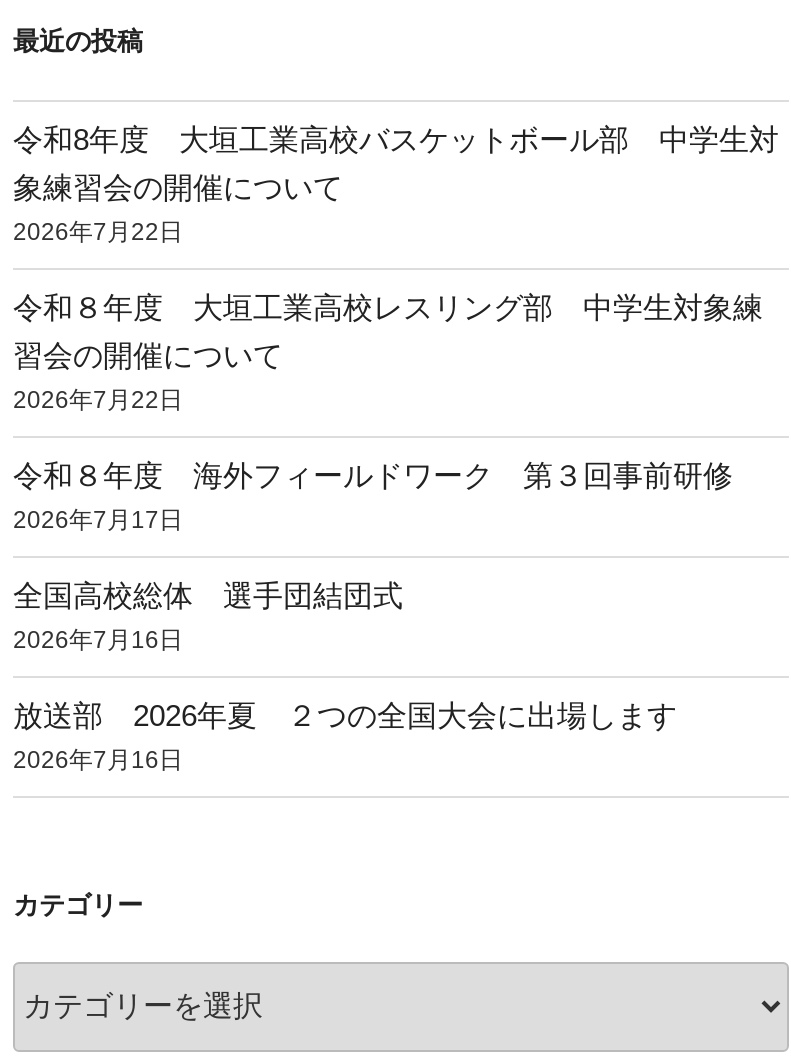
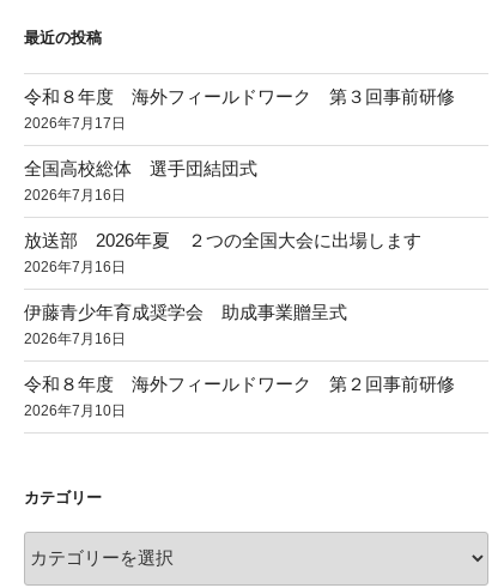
[13,123,779,415] 令和8年度 大垣工業高校バスケットボール部 中学生対 | 象練習会の開催について | 2026年7月22日 | 令和８年度 大垣工業高校レスリング部 中学生対象練 | 習会の開催について | 2026年7月22日 -> none
moved [13,459,733,775] -> [24,87,455,276]: 令和８年度 海外フィールドワーク 第３回事前研修 | 2026年7月17日 | 全国高校総体 選手団結団式 | 2026年7月16日 | 放送部 2026年夏 ２つの全国大会に出場します | 2026年7月16日
none -> [24,302,455,420] 伊藤青少年育成奨学会 助成事業贈呈式 | 2026年7月16日 | 令和８年度 海外フィールドワーク 第２回事前研修 | 2026年7月10日

